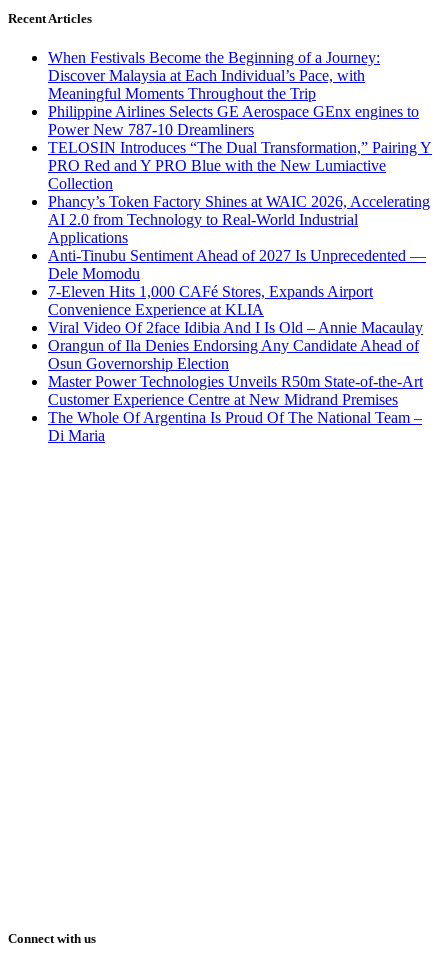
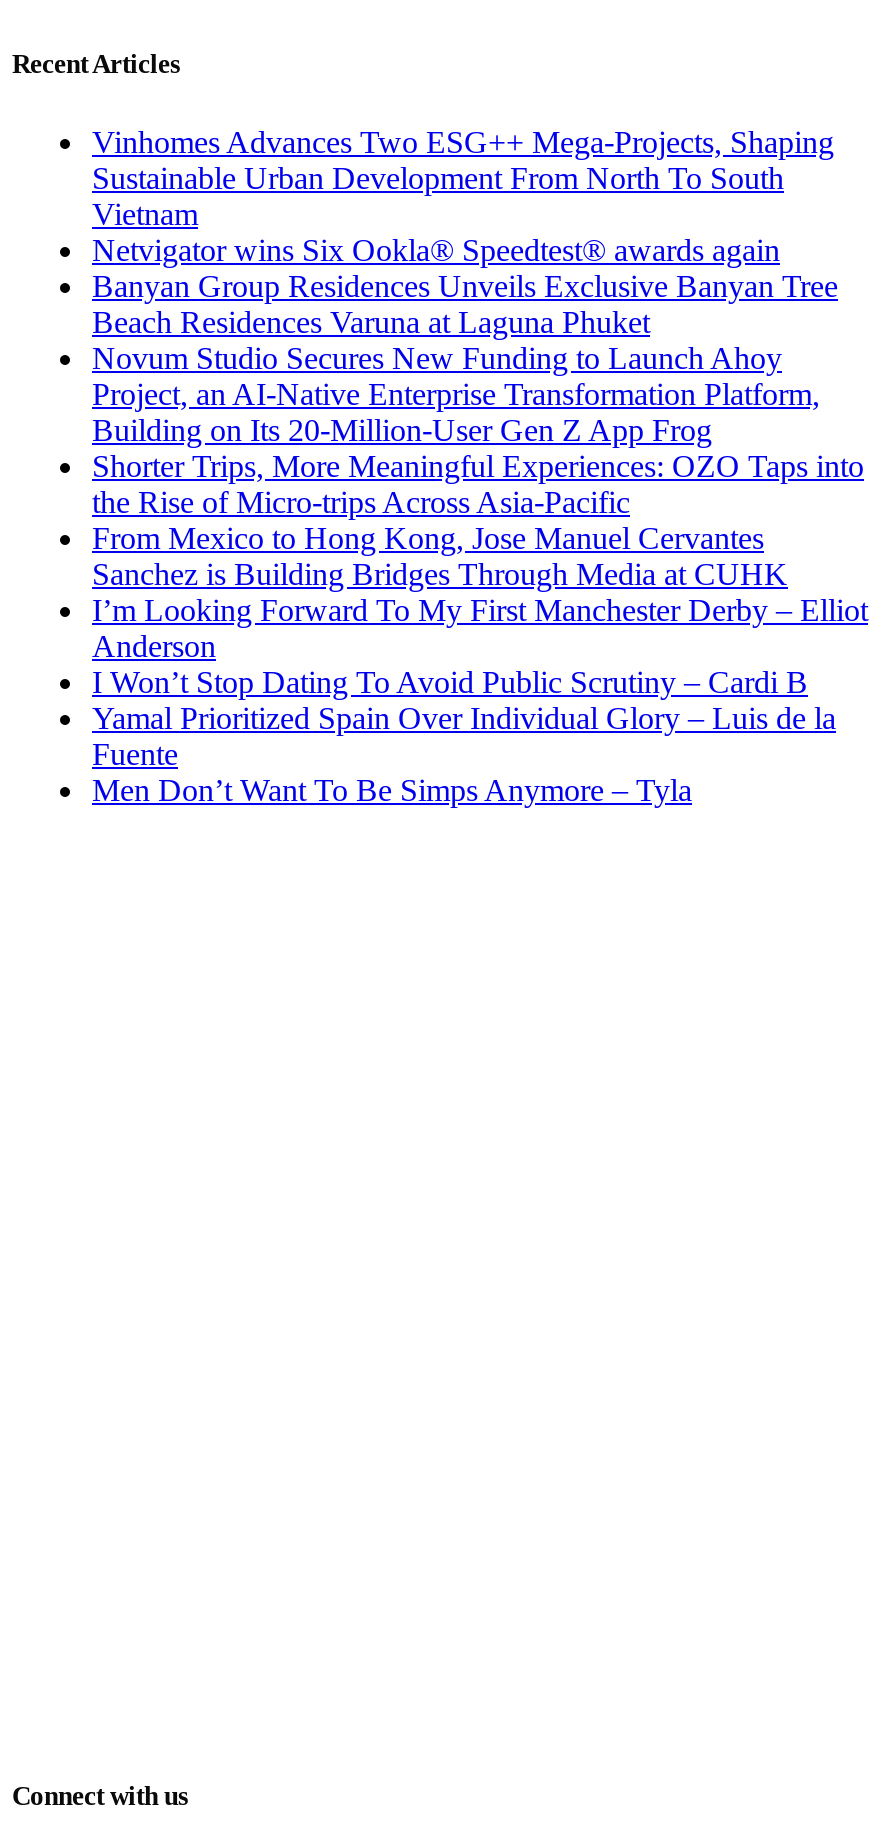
[48,49,432,444] When Festivals Become the Beginning of a Journey: | Discover Malaysia at Each Individual’s Pace, with | Meaningful Moments Throughout the Trip | Philippine Airlines Selects GE Aerospace GEnx engines to | Power New 787-10 Dreamliners | TELOSIN Introduces “The Dual Transformation,” Pairing Y | PRO Red and Y PRO Blue with the New Lumiactive | Collection | Phancy’s Token Factory Shines at WAIC 2026, Accelerating | AI 2.0 from Technology to Real-World Industrial | Applications | Anti-Tinubu Sentiment Ahead of 2027 Is Unprecedented — | Dele Momodu | 7-Eleven Hits 1,000 CAFé Stores, Expands Airport | Convenience Experience at KLIA | Viral Video Of 2face Idibia And I Is Old – Annie Macaulay | Orangun of Ila Denies Endorsing Any Candidate Ahead of | Osun Governorship Election | Master Power Technologies Unveils R50m State-of-the-Art | Customer Experience Centre at New Midrand Premises | The Whole Of Argentina Is Proud Of The National Team – | Di Maria -> [92,125,868,807] Vinhomes Advances Two ESG++ Mega-Projects, Shaping | Sustainable Urban Development From North To South | Vietnam | Netvigator wins Six Ookla® Speedtest® awards again | Banyan Group Residences Unveils Exclusive Banyan Tree | Beach Residences Varuna at Laguna Phuket | Novum Studio Secures New Funding to Launch Ahoy | Project, an AI-Native Enterprise Transformation Platform, | Building on Its 20-Million-User Gen Z App Frog | Shorter Trips, More Meaningful Experiences: OZO Taps into | the Rise of Micro-trips Across Asia-Pacific | From Mexico to Hong Kong, Jose Manuel Cervantes | Sanchez is Building Bridges Through Media at CUHK | I’m Looking Forward To My First Manchester Derby – Elliot | Anderson | I Won’t Stop Dating To Avoid Public Scrutiny – Cardi B | Yamal Prioritized Spain Over Individual Glory – Luis de la | Fuente | Men Don’t Want To Be Simps Anymore – Tyla

